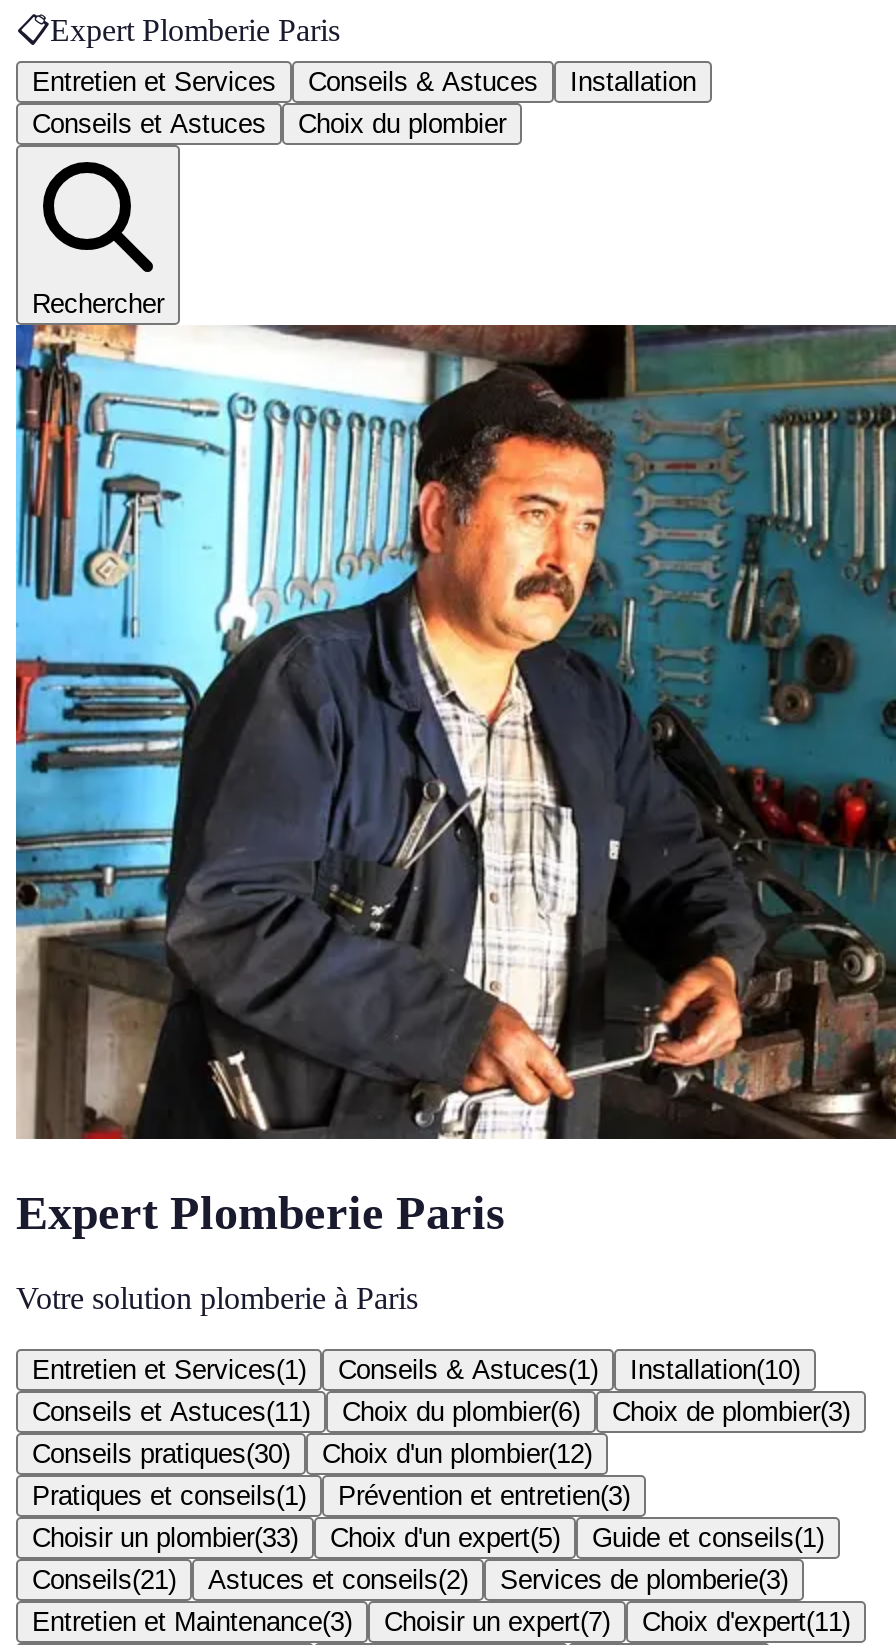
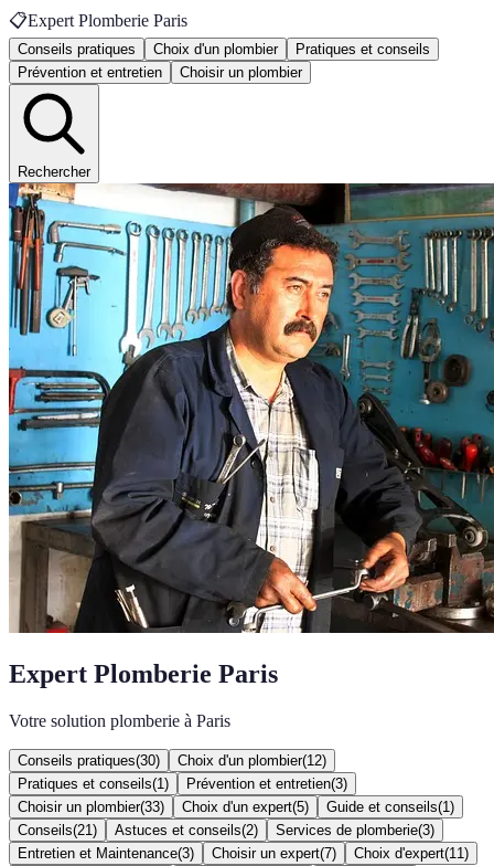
[32,67,696,139] Entretien et Services | Conseils & Astuces | Installation | Conseils et Astuces | Choix du plombier -> [18,41,430,81] Conseils pratiques | Choix d'un plombier | Pratiques et conseils | Prévention et entretien | Choisir un plombier
[32,1355,850,1427] Entretien et Services(1) | Conseils & Astuces(1) | Installation(10) | Conseils et Astuces(11) | Choix du plombier(6) | Choix de plombier(3) -> none

